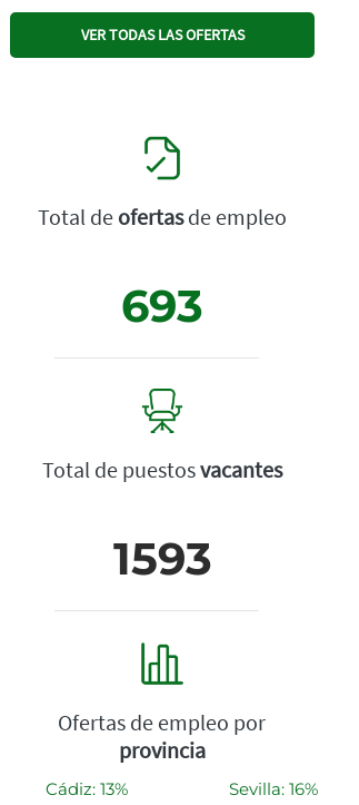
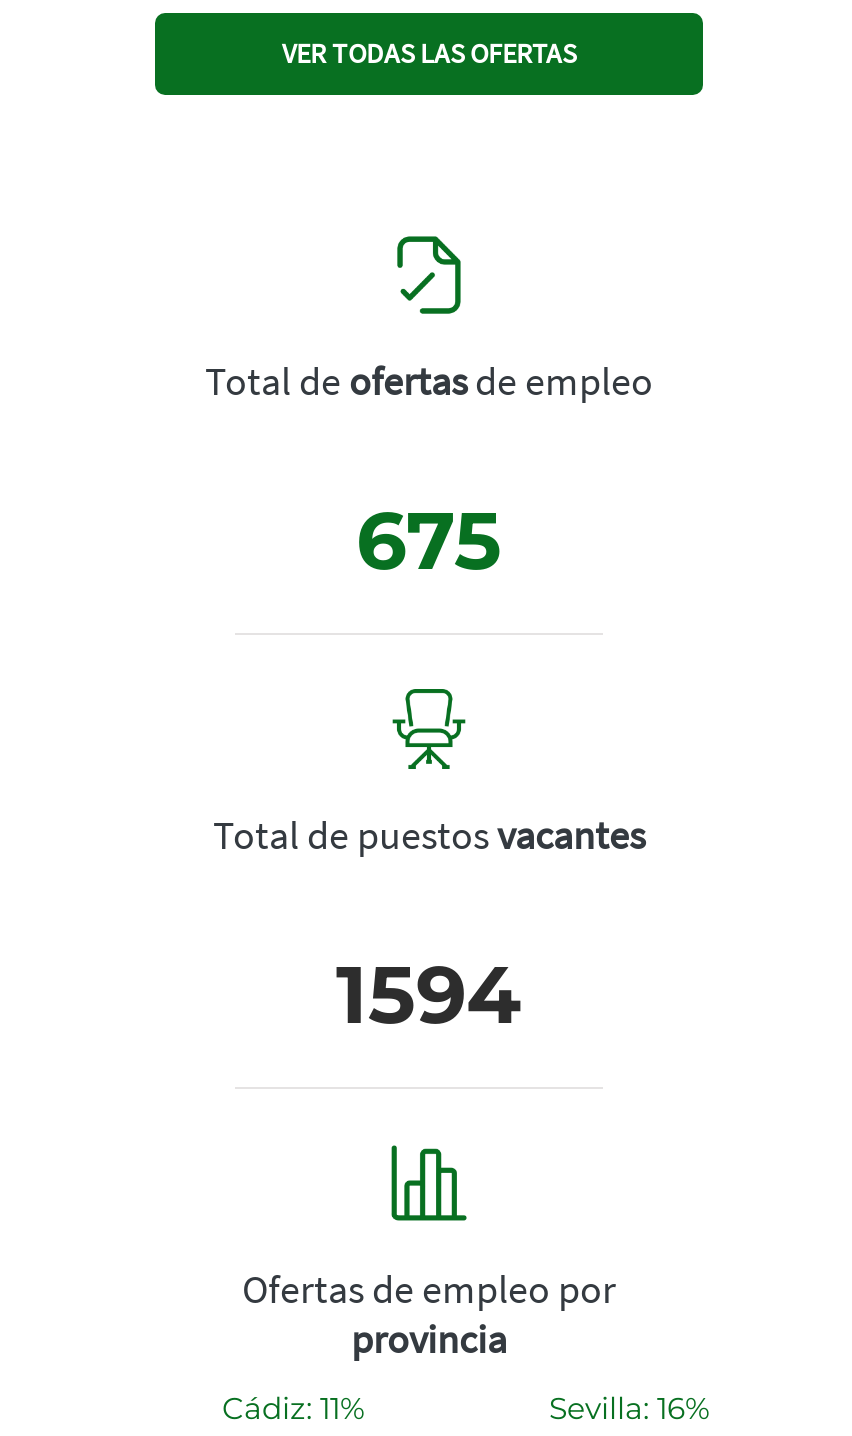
[121,279,203,333] 693 -> [356,491,502,589] 675
[113,531,212,586] 1593 -> [336,945,522,1043] 1594
[46,779,128,800] Cádiz: 13% -> [222,1389,364,1427] Cádiz: 11%

